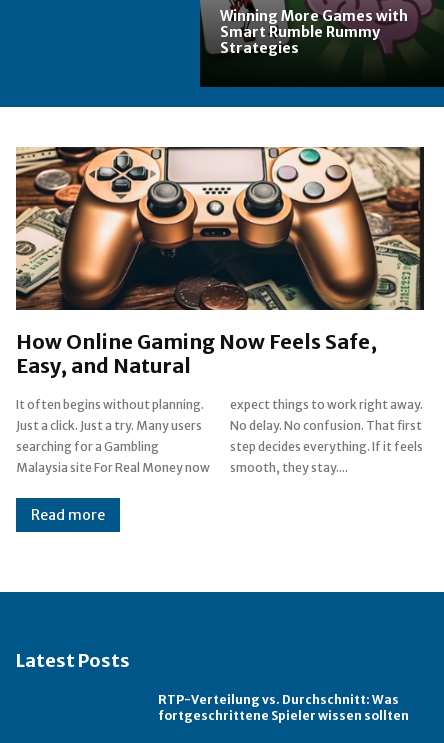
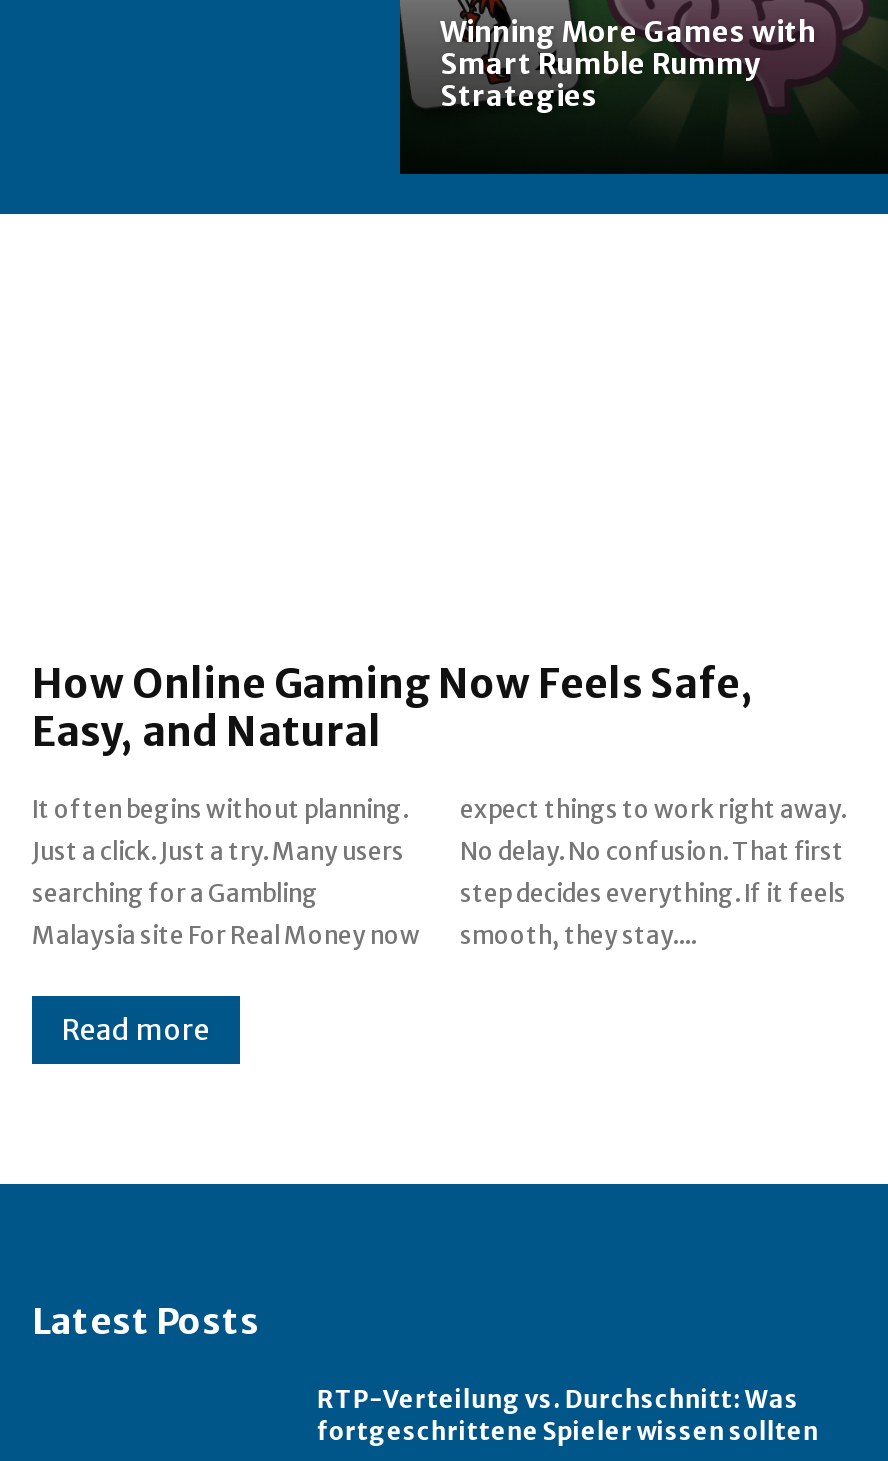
[15,146,425,311] [image] -> none

